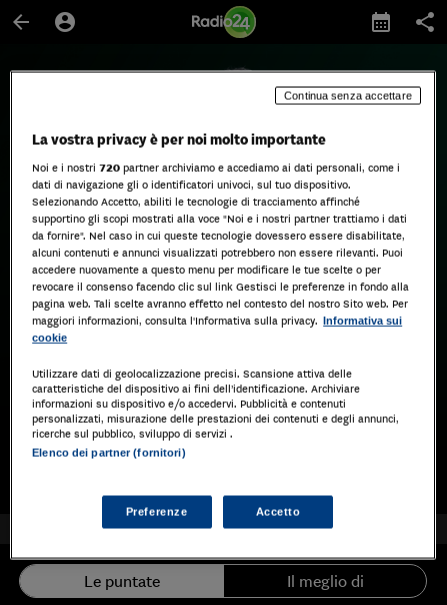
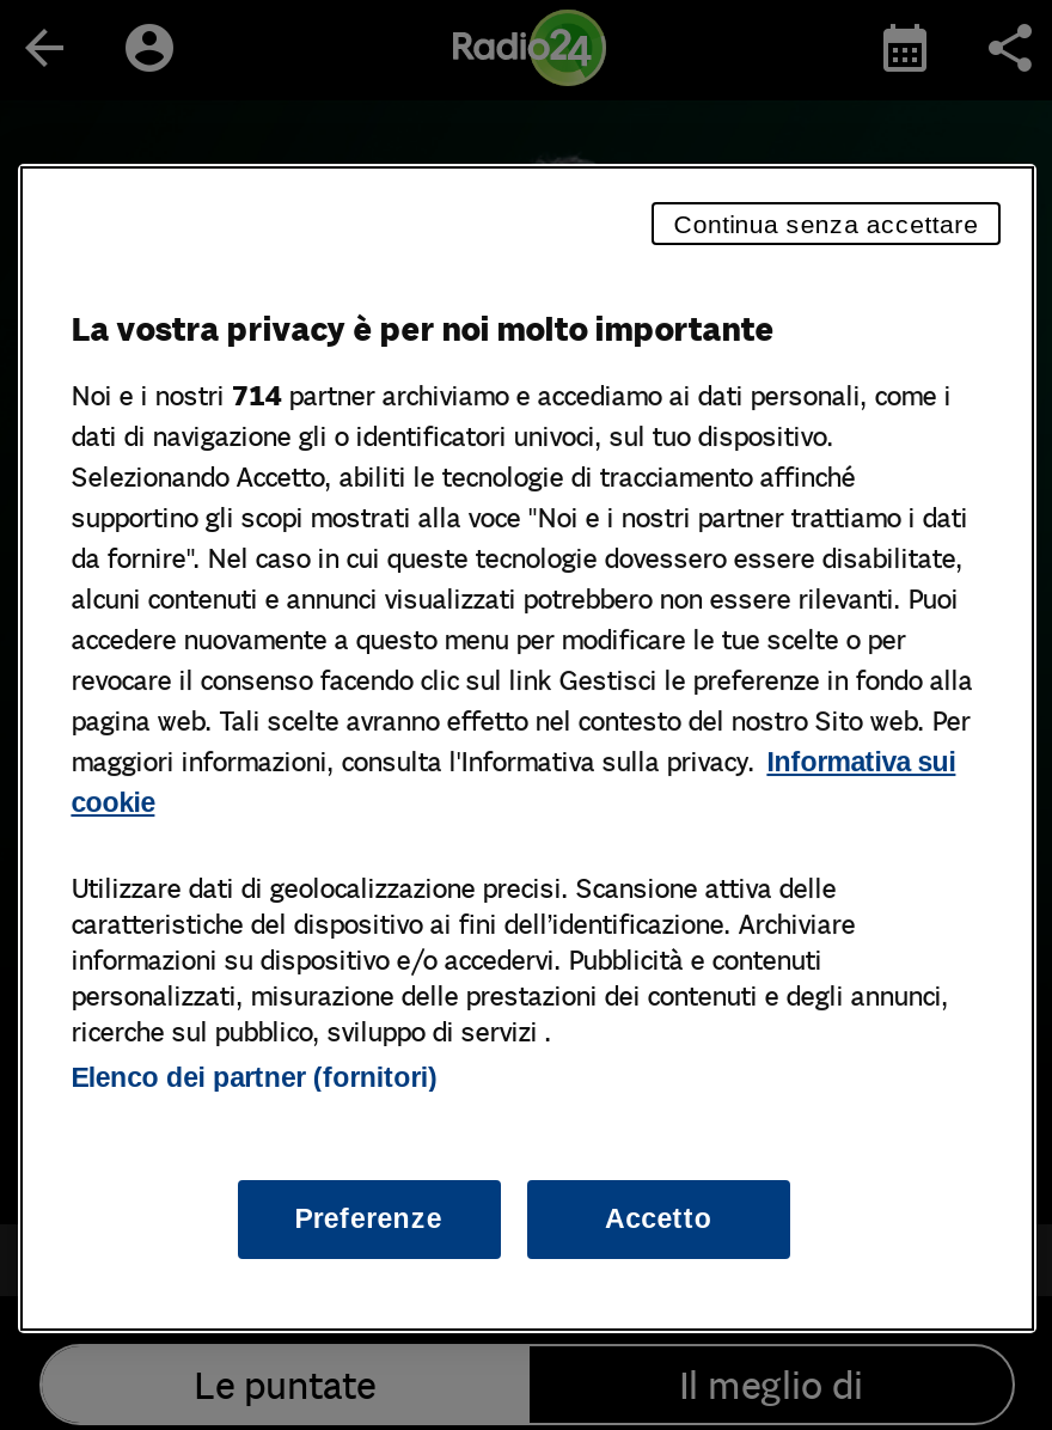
[32,161,400,175] Noi e i nostri 720 partner archiviamo e accediamo ai dati personali, come i -> [71,380,951,413] Noi e i nostri 714 partner archiviamo e accediamo ai dati personali, come i

